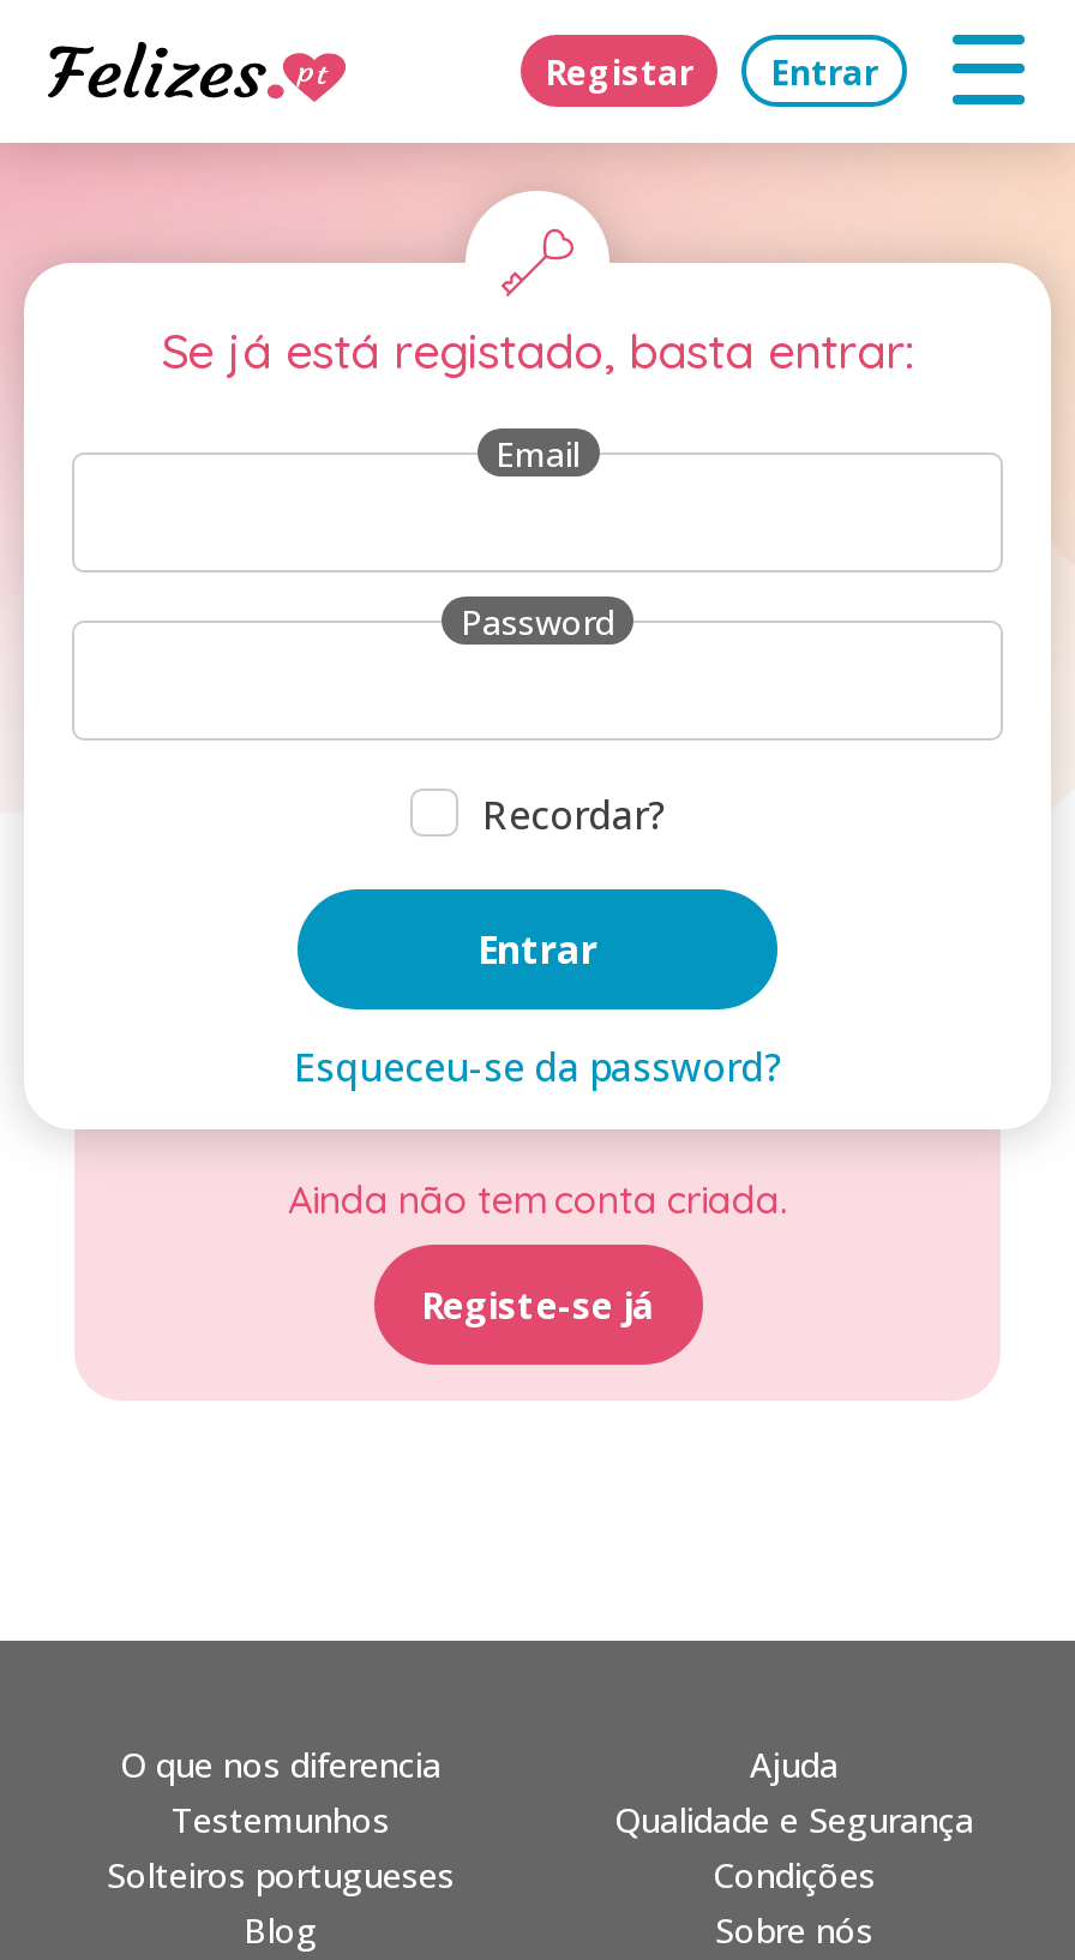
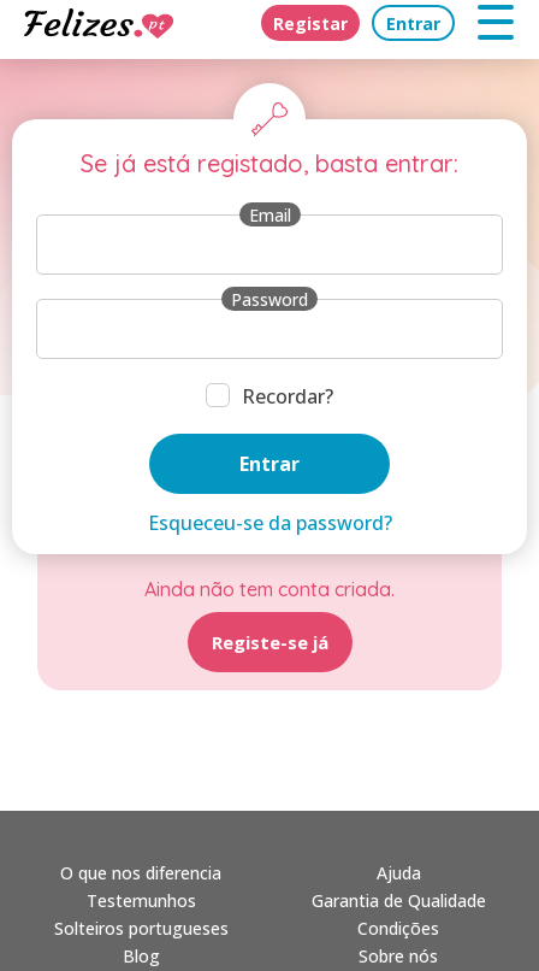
[614,1797,974,1842] Qualidade e Segurança -> [311,889,485,912] Garantia de Qualidade

